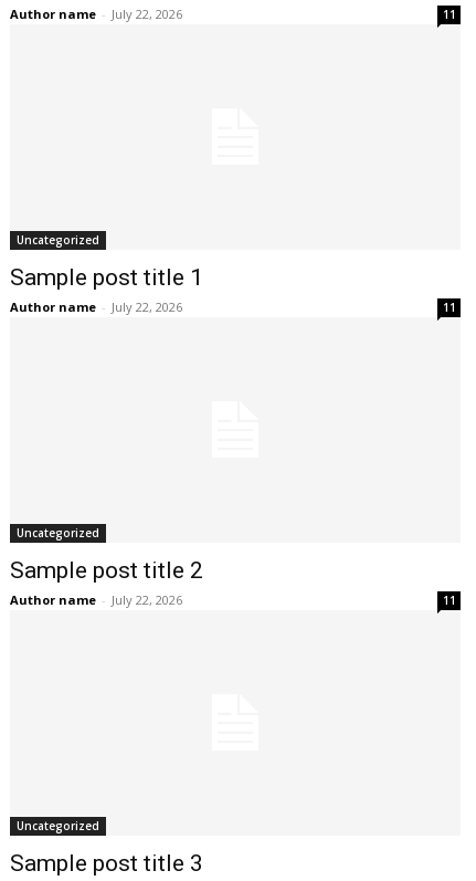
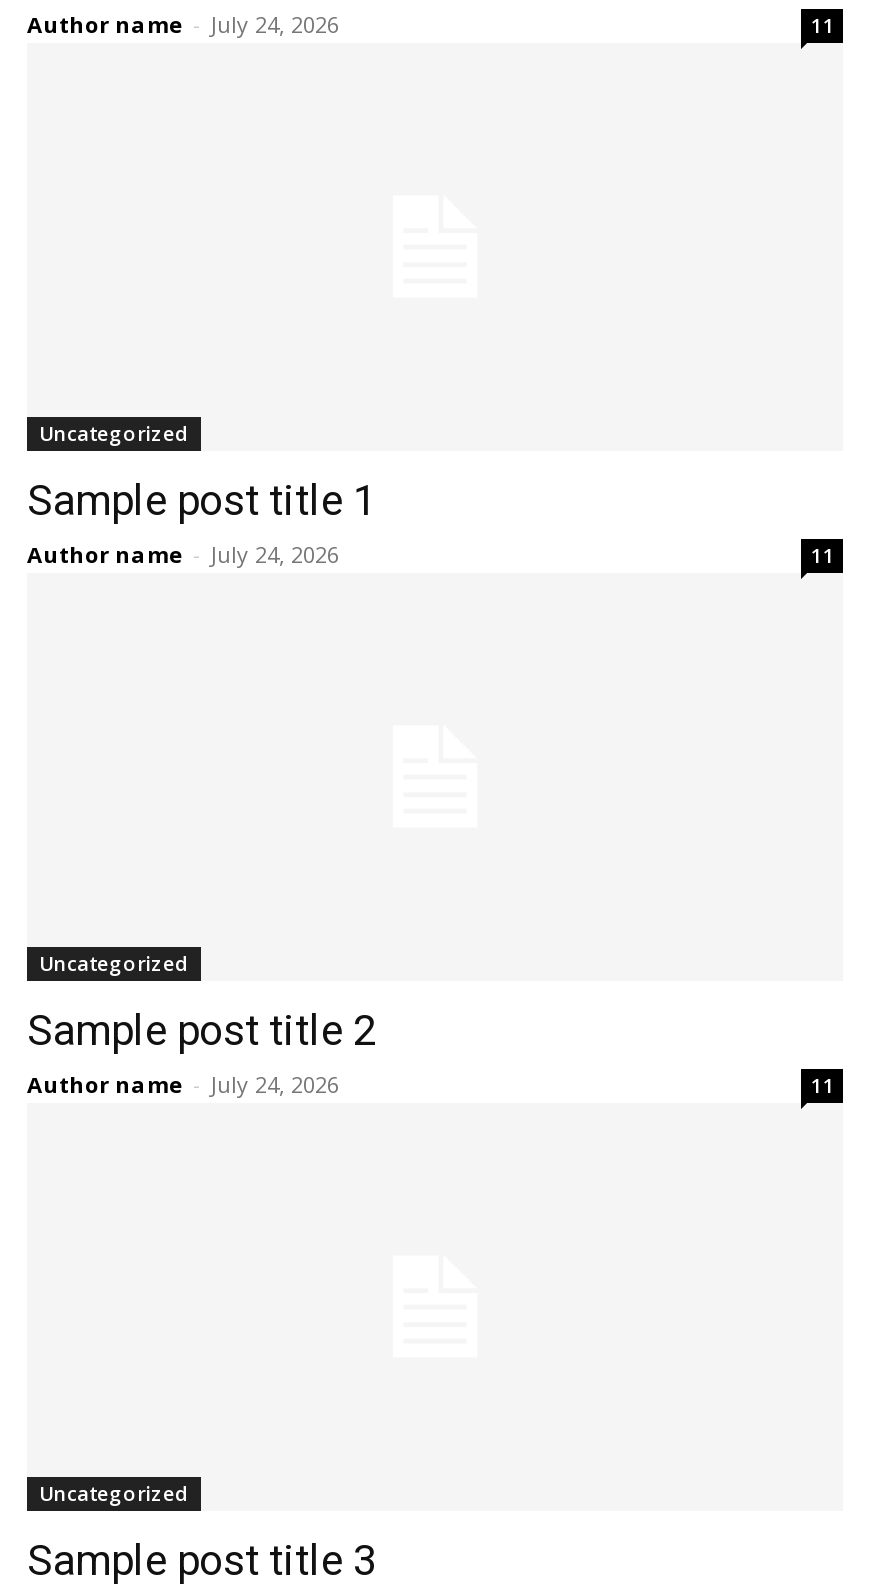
[10,6,182,22] Author name - July 22, 2026 -> [27,9,339,39] Author name - July 24, 2026
[10,298,182,315] Author name - July 22, 2026 -> [27,539,339,569] Author name - July 24, 2026
[10,591,182,608] Author name - July 22, 2026 -> [27,1069,339,1099] Author name - July 24, 2026

